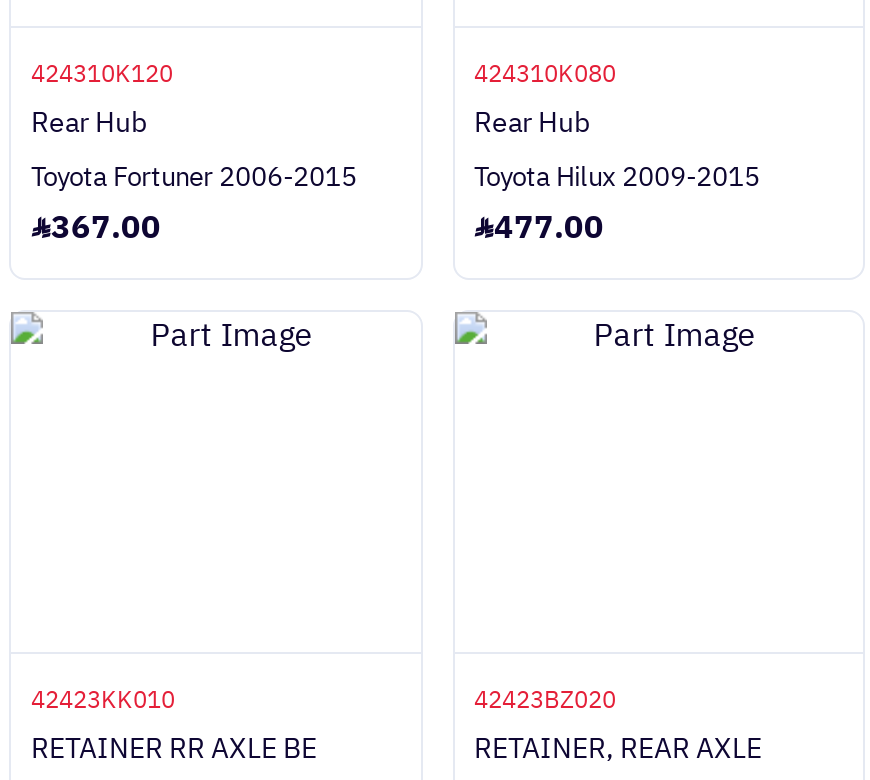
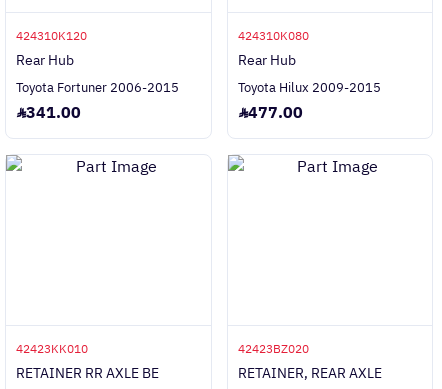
[51,204,161,252] 367.00 -> [26,101,81,125] 341.00

